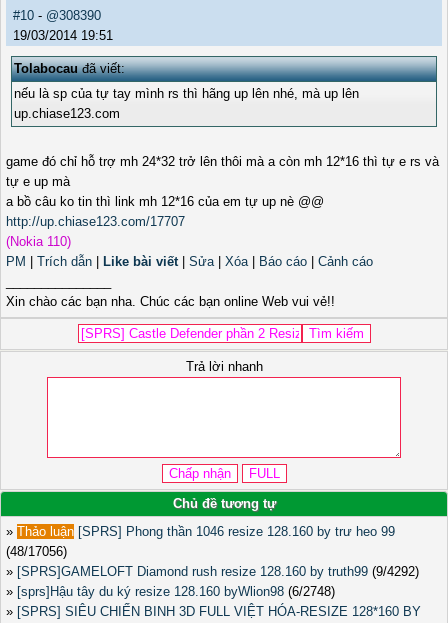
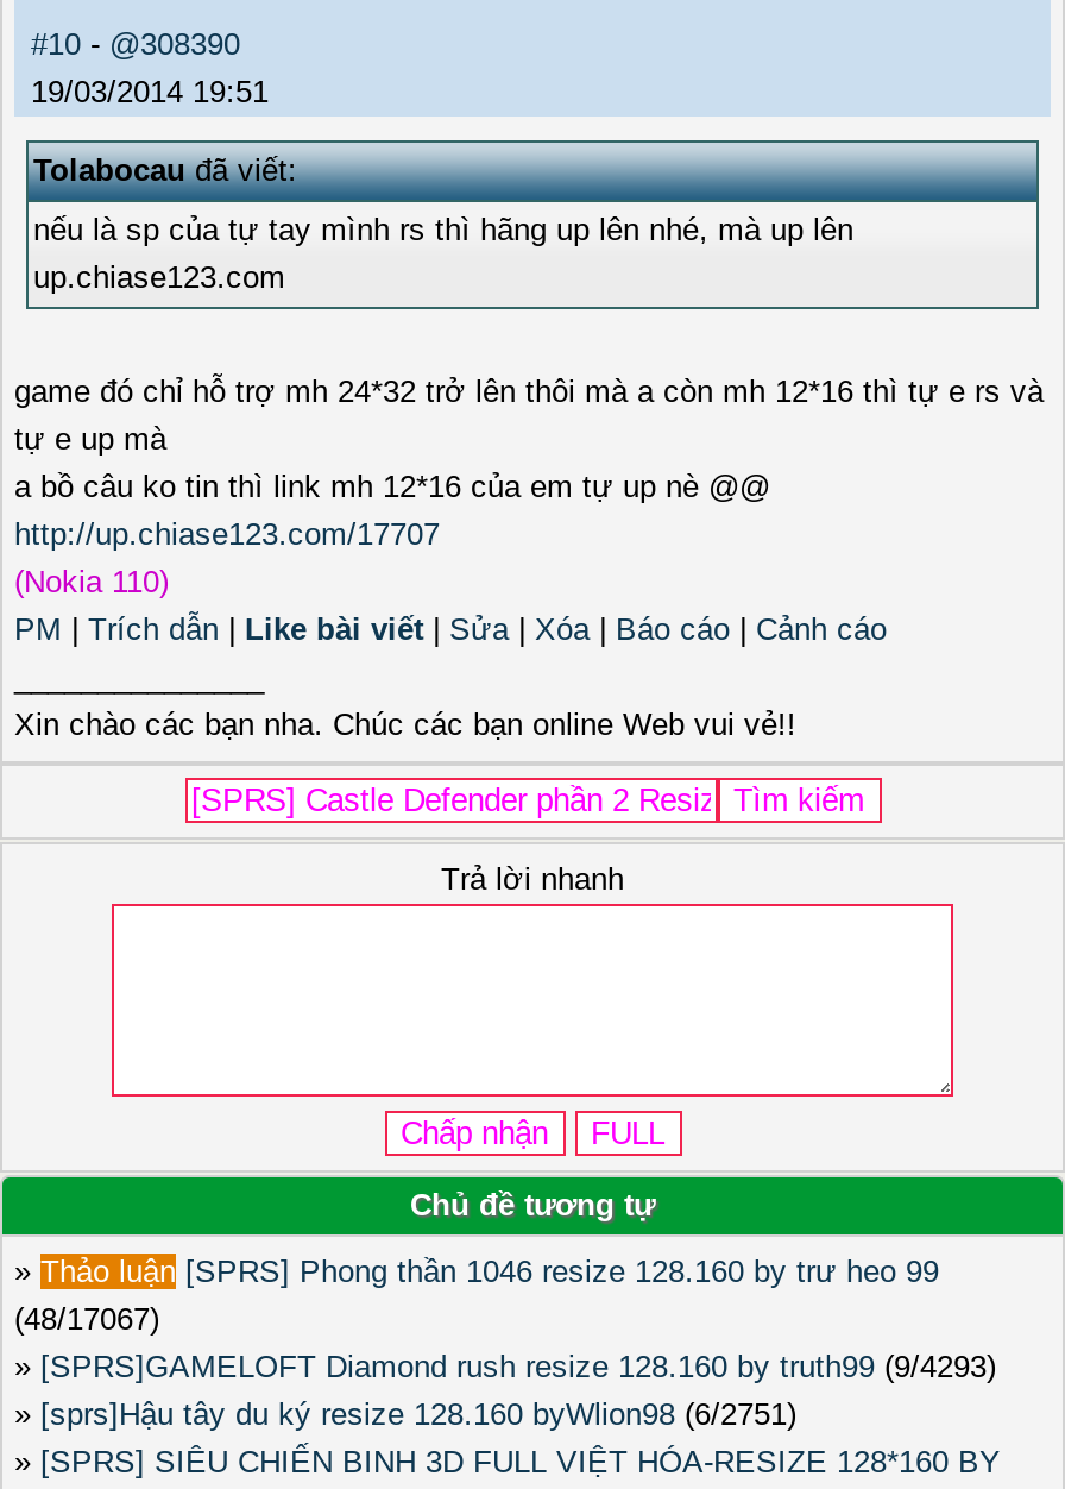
[6,544,67,559] (48/17056) -> [14,1302,159,1338] (48/17067)
[6,564,419,579] » [SPRS]GAMELOFT Diamond rush resize 128.160 by truth99 (9/4292) -> [14,1350,996,1385] » [SPRS]GAMELOFT Diamond rush resize 128.160 by truth99 (9/4293)
[6,584,335,599] » [sprs]Hậu tây du ký resize 128.160 byWlion98 (6/2748) -> [14,1397,796,1433] » [sprs]Hậu tây du ký resize 128.160 byWlion98 (6/2751)

